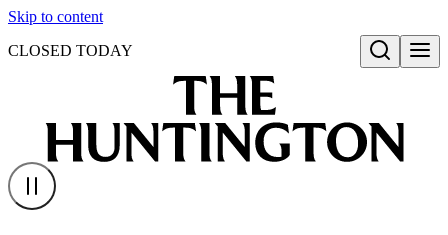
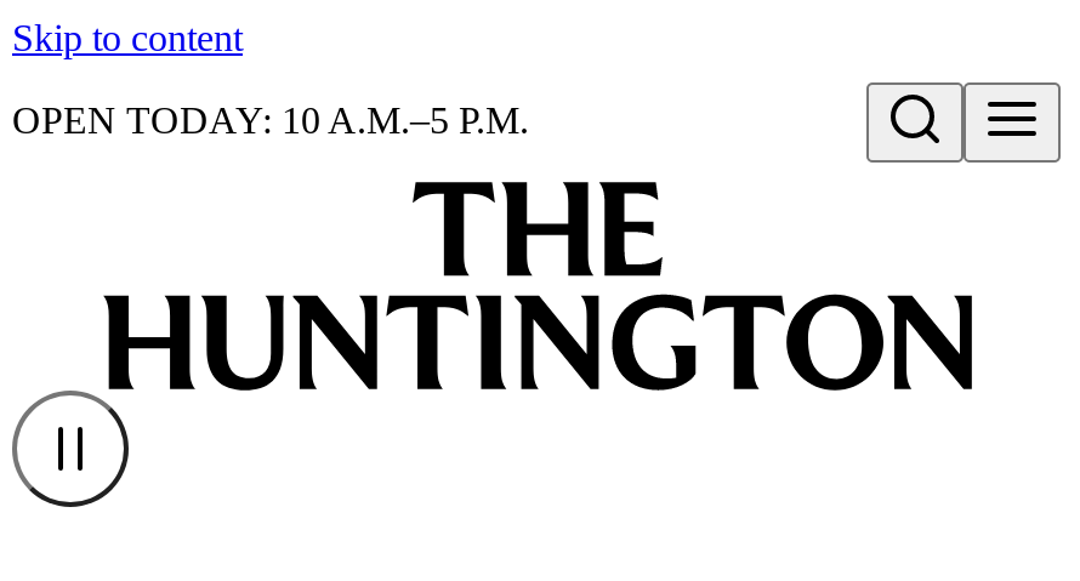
[8,42,133,59] CLOSED TODAY -> [12,99,529,141] OPEN TODAY: 10 A.M.–5 P.M.

